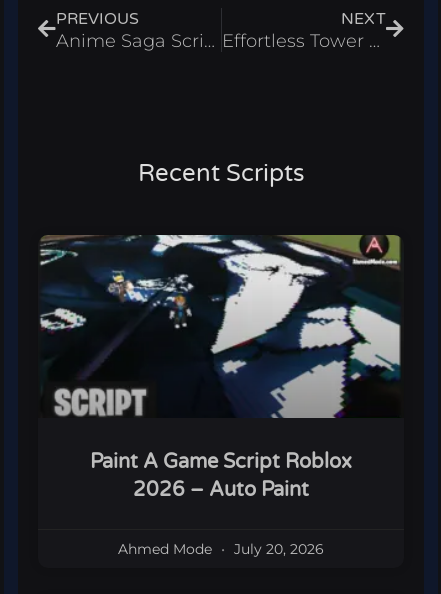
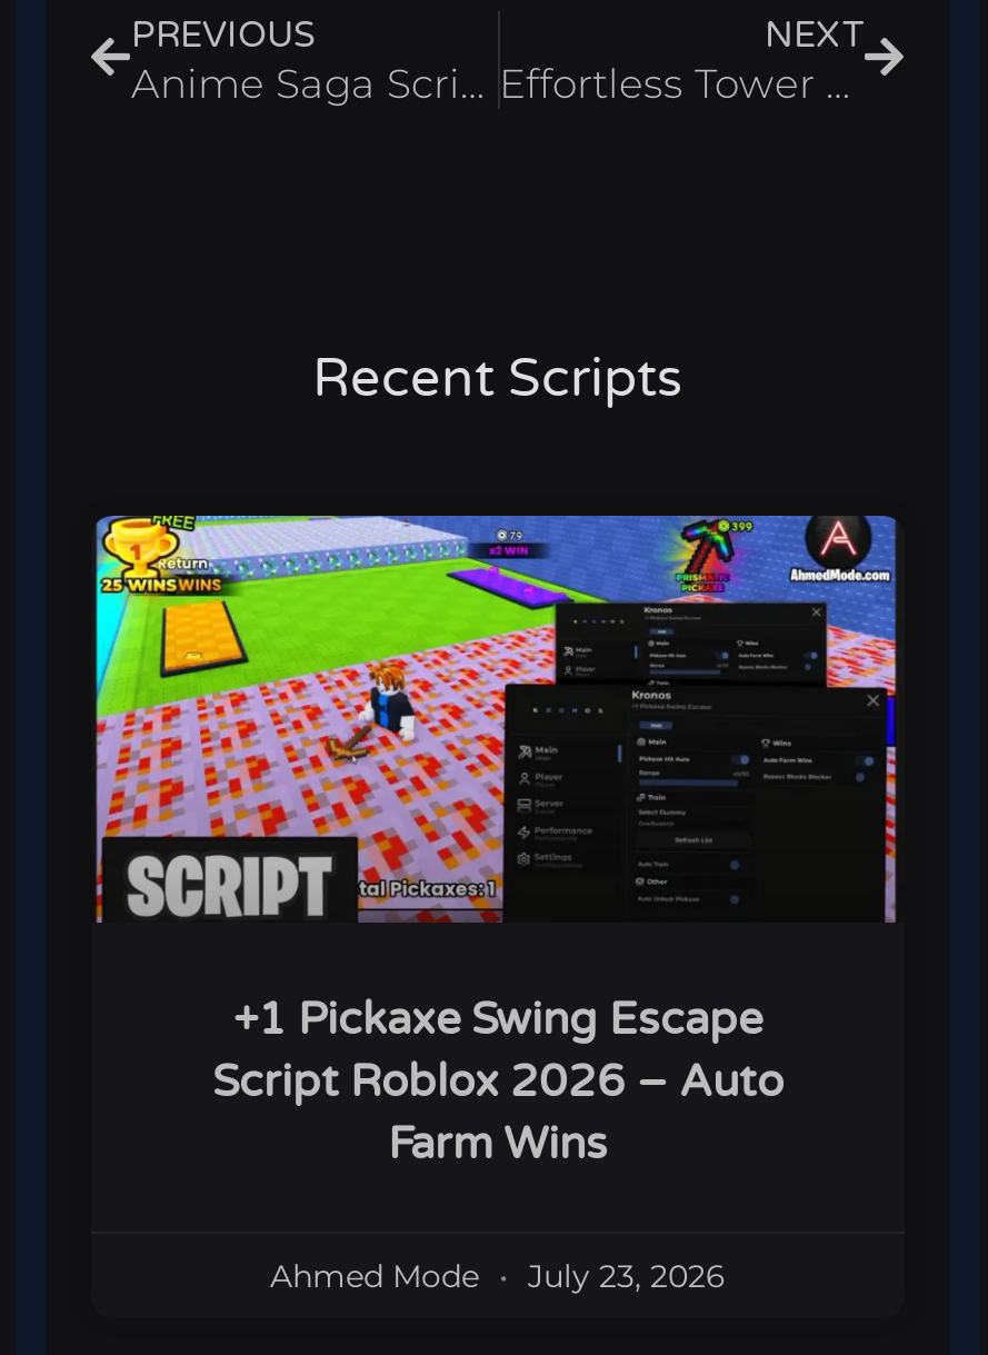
[39,234,401,502] [image] | Paint A Game Script Roblox | 2026 – Auto Paint -> [93,514,898,1172] [image] | +1 Pickaxe Swing Escape | Script Roblox 2026 – Auto | Farm Wins
[118,540,324,558] Ahmed Mode July 20, 2026 -> [270,1256,726,1296] Ahmed Mode July 23, 2026

